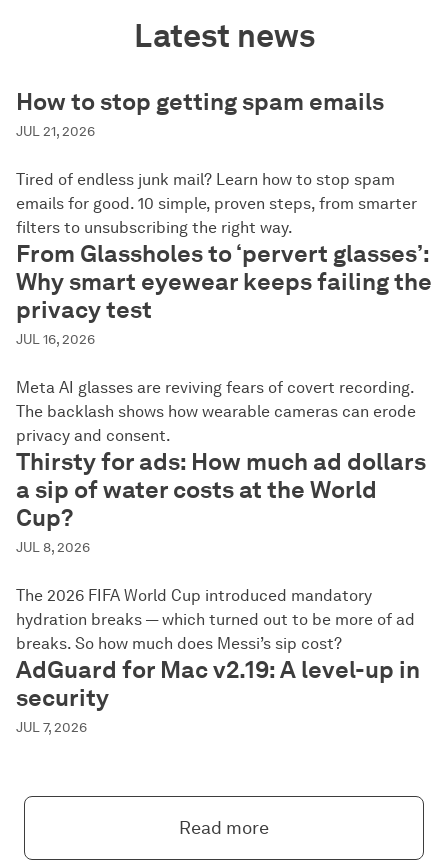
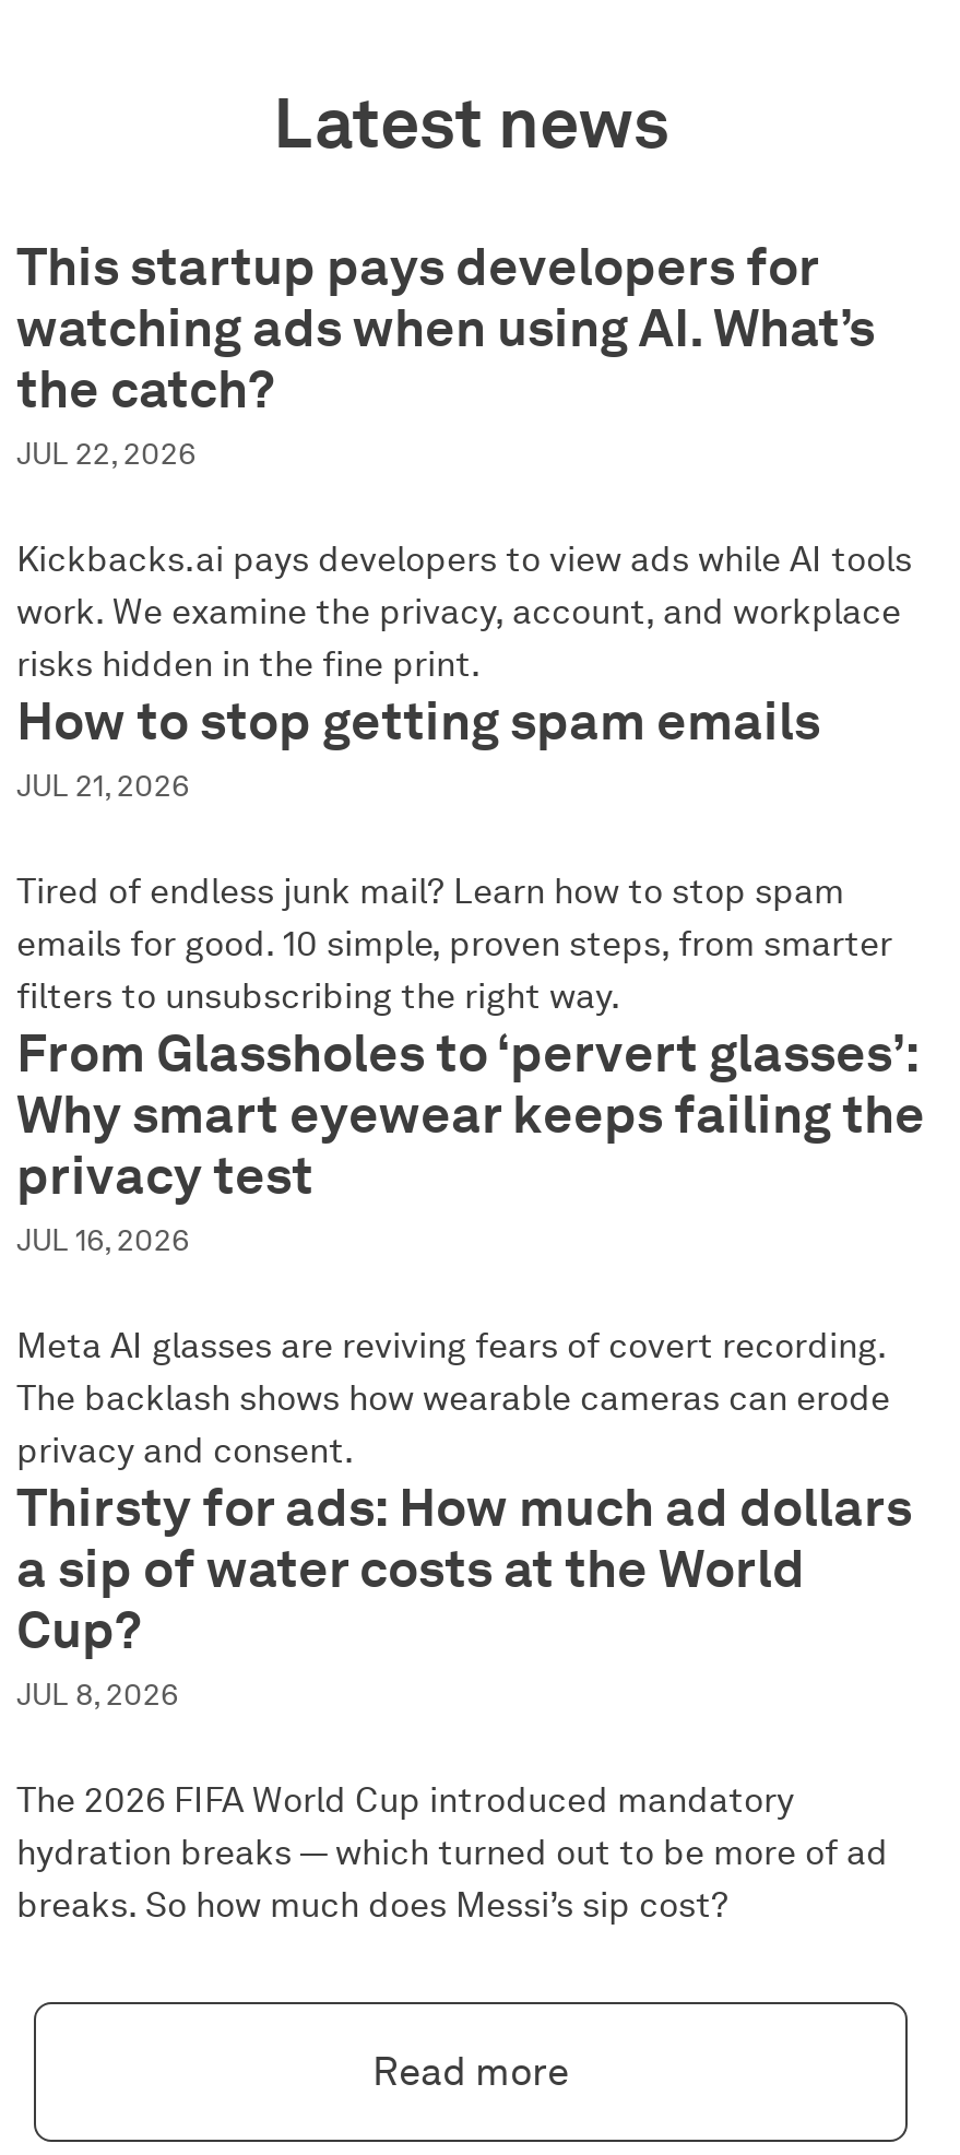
none -> [16,235,912,685] This startup pays developers for | watching ads when using AI. What’s | the catch? | JUL 22, 2026 | Kickbacks.ai pays developers to view ads while AI tools | work. We examine the privacy, account, and workplace | risks hidden in the fine print.
moved [16,87,432,653] -> [16,689,925,1926]: How to stop getting spam emails | JUL 21, 2026 | Tired of endless junk mail? Learn how to stop spam | ... | hydration breaks — which turned out to be more of ad | breaks. So how much does Messi’s sip cost?
[16,655,420,736] AdGuard for Mac v2.19: A level-up in | security | JUL 7, 2026 -> none

